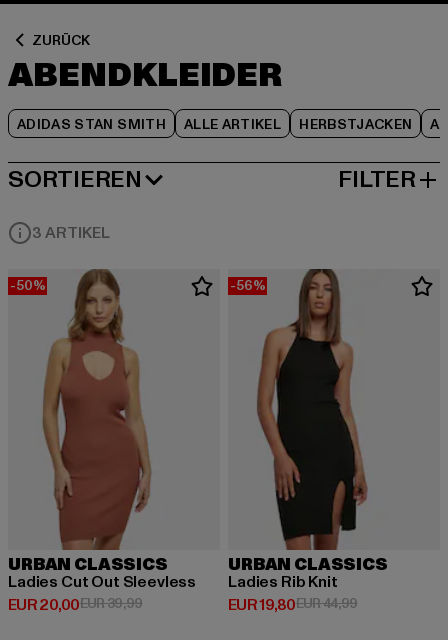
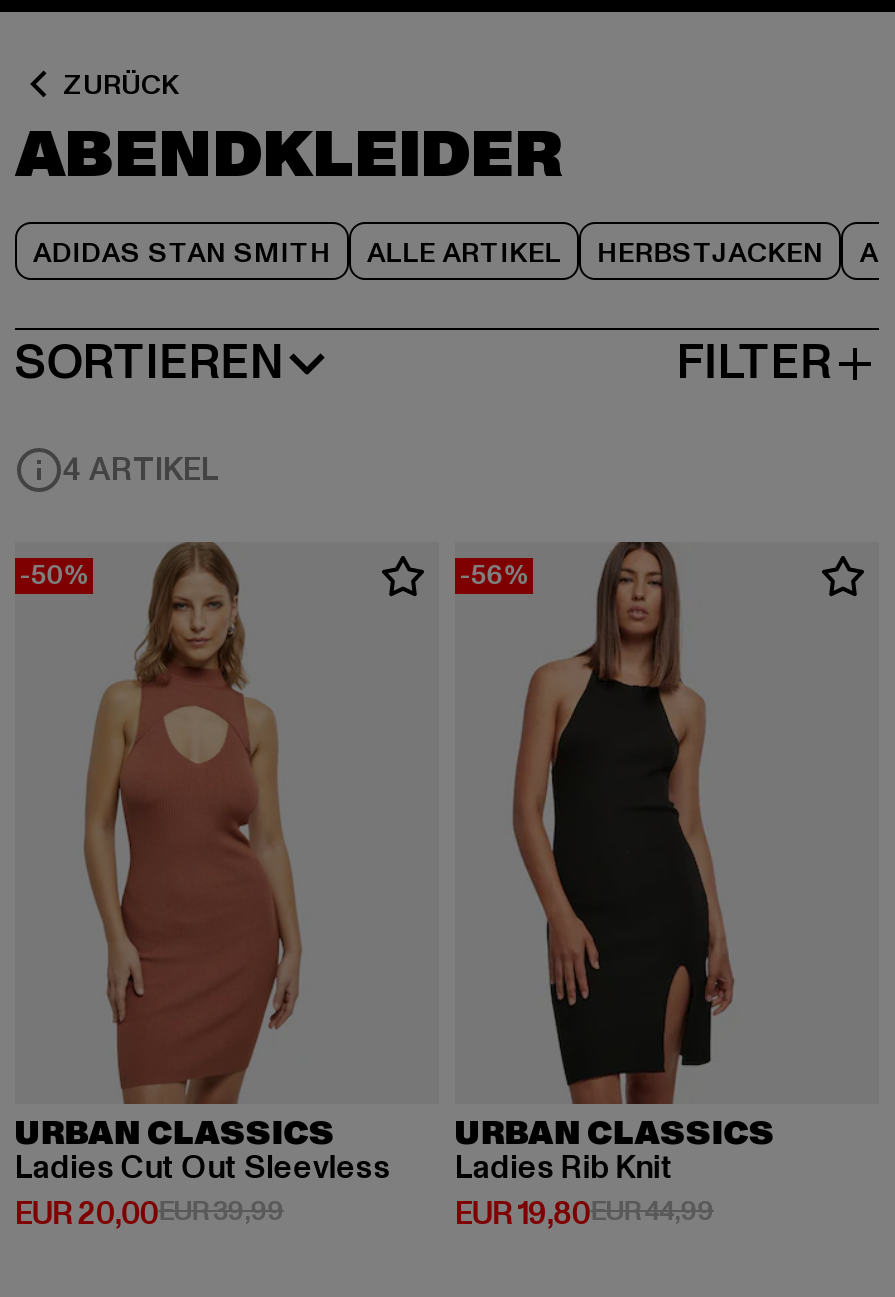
[32,222,110,244] 3 ARTIKEL -> [63,448,219,492] 4 ARTIKEL

